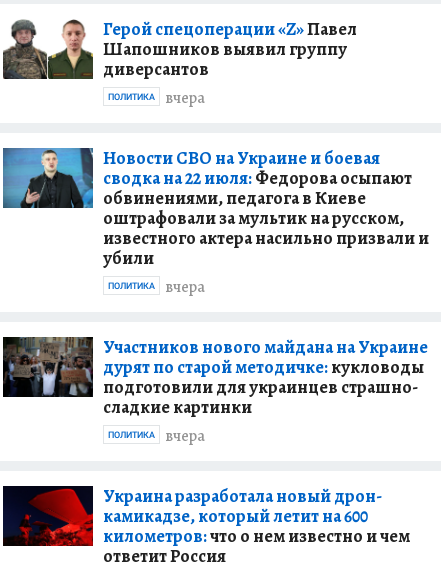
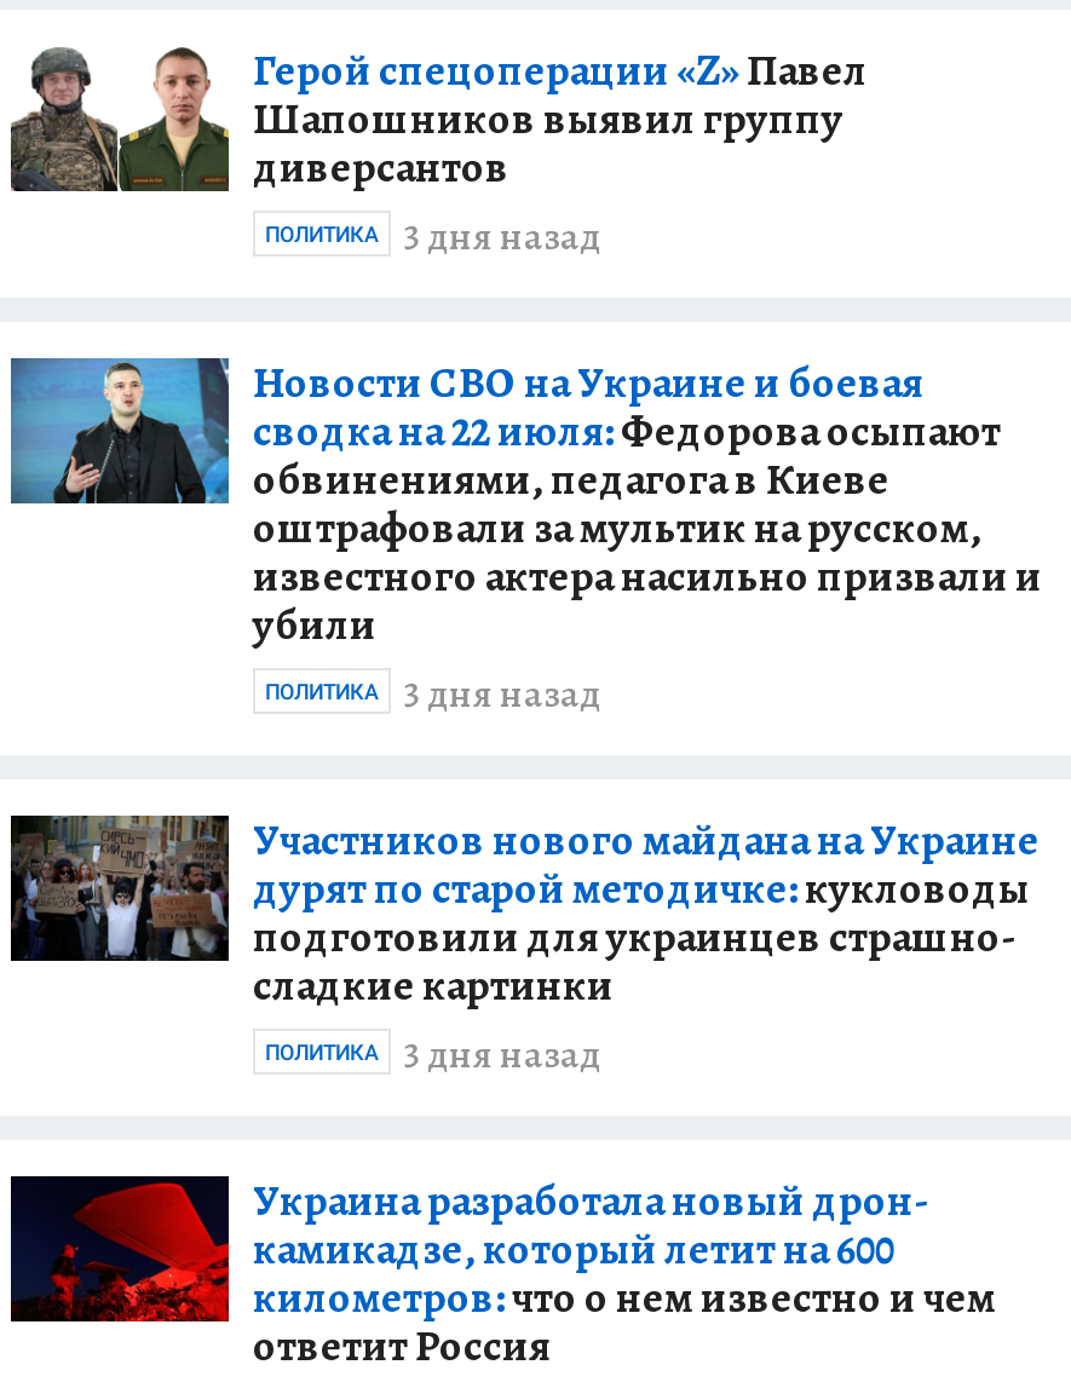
[165,87,205,109] вчера -> [403,211,601,264] 3 дня назад
[165,276,205,298] вчера -> [403,668,601,722] 3 дня назад
[165,425,205,447] вчера -> [403,1029,601,1082] 3 дня назад

